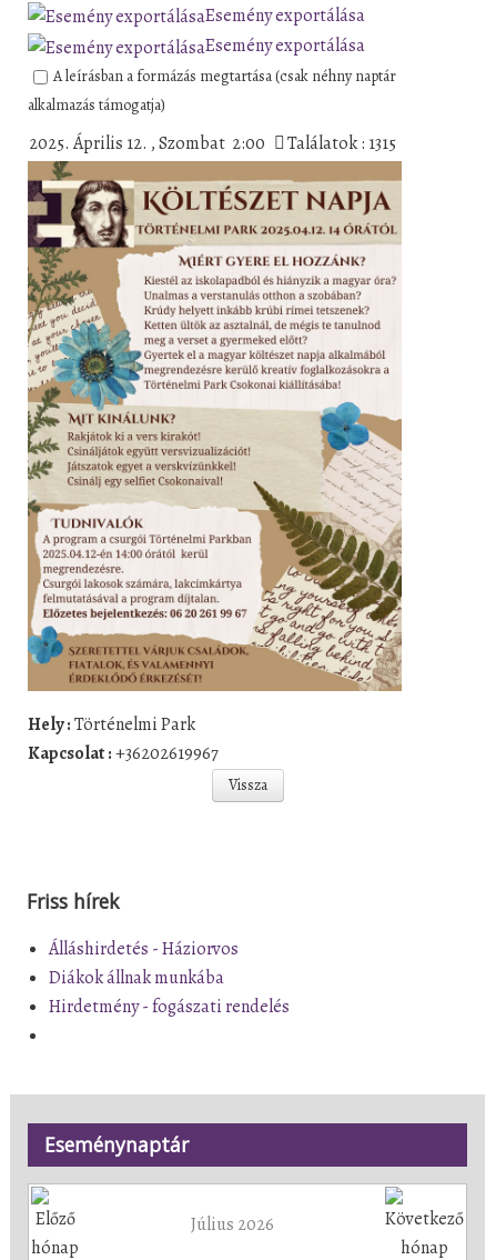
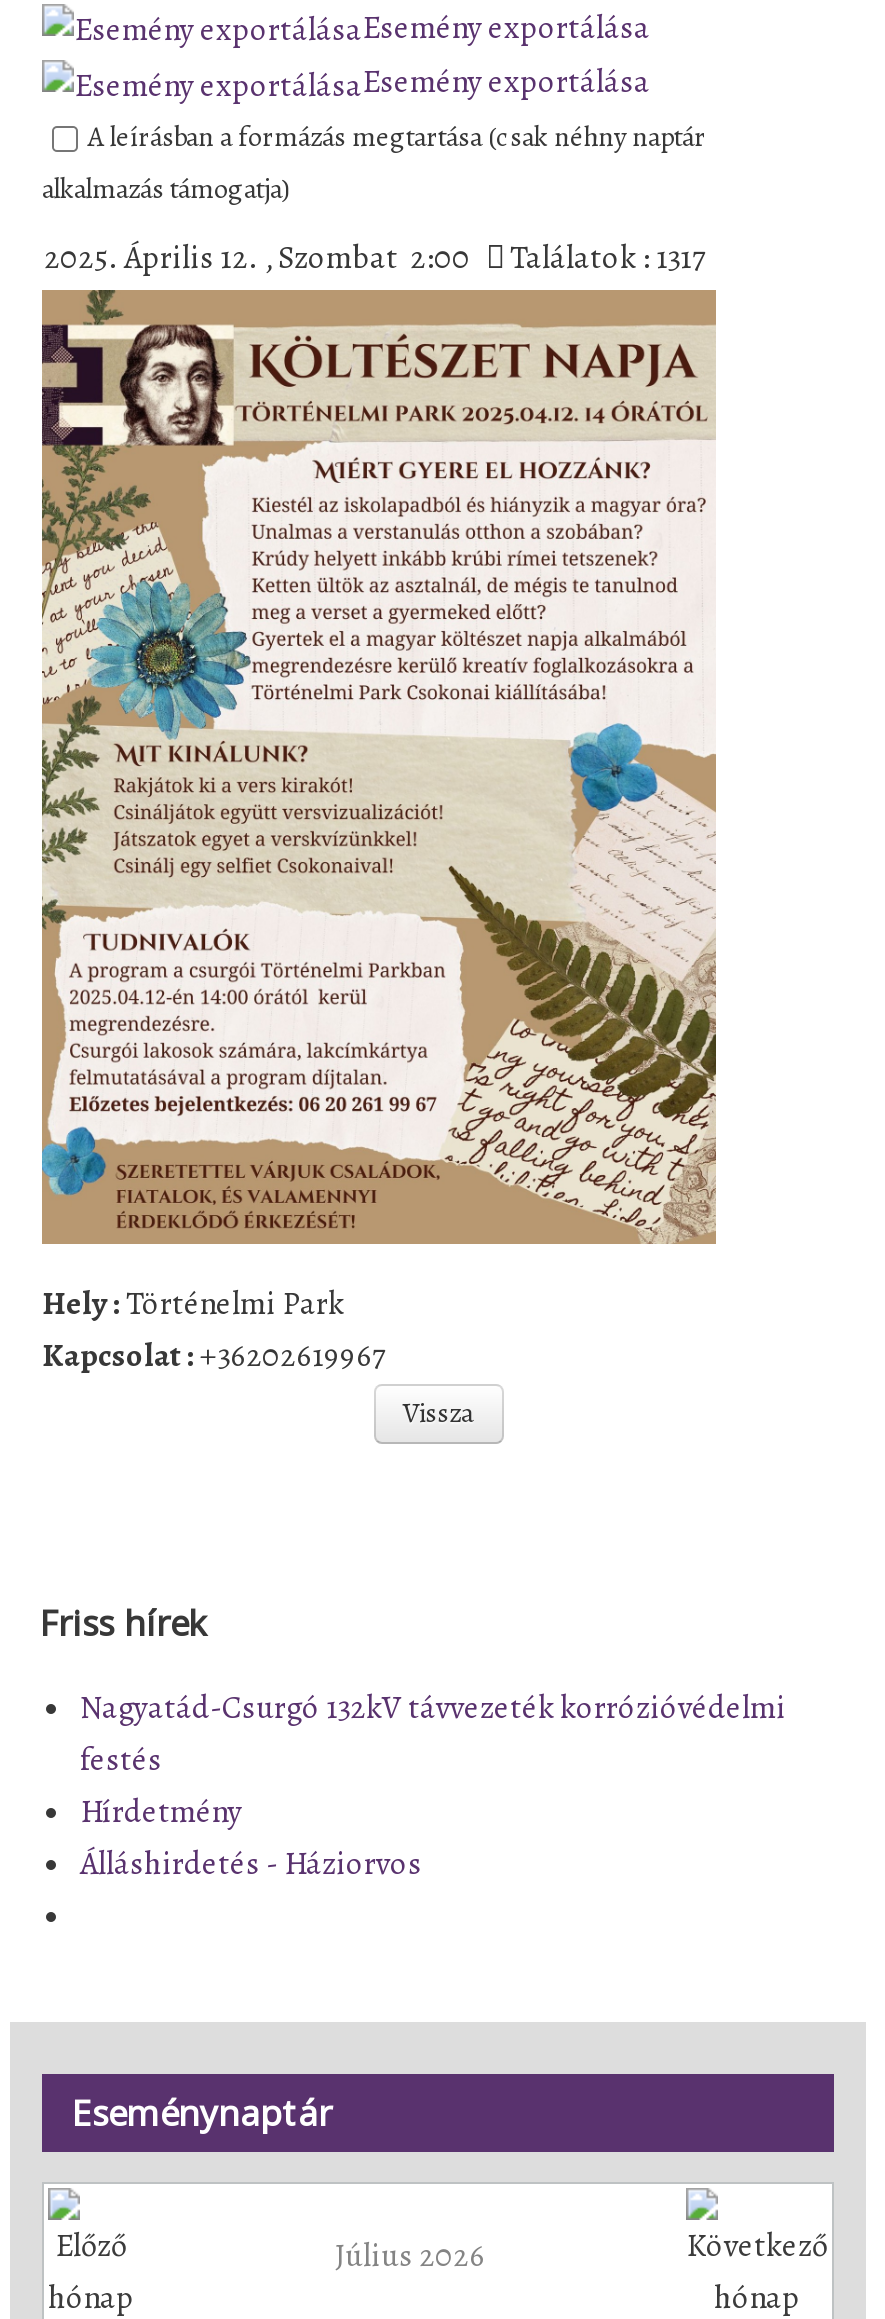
[29,131,396,155] 2025. Április 12. , Szombat 2:00 Találatok : 1315 -> [44,236,706,280] 2025. Április 12. , Szombat 2:00 Találatok : 1317
none -> [80,1686,786,1834] Nagyatád-Csurgó 132kV távvezeték korrózióvédelmi | festés | Hírdetmény
moved [49,937,239,961] -> [80,1842,422,1886]: Álláshirdetés - Háziorvos
[49,965,290,1019] Diákok állnak munkába | Hirdetmény - fogászati rendelés -> none

